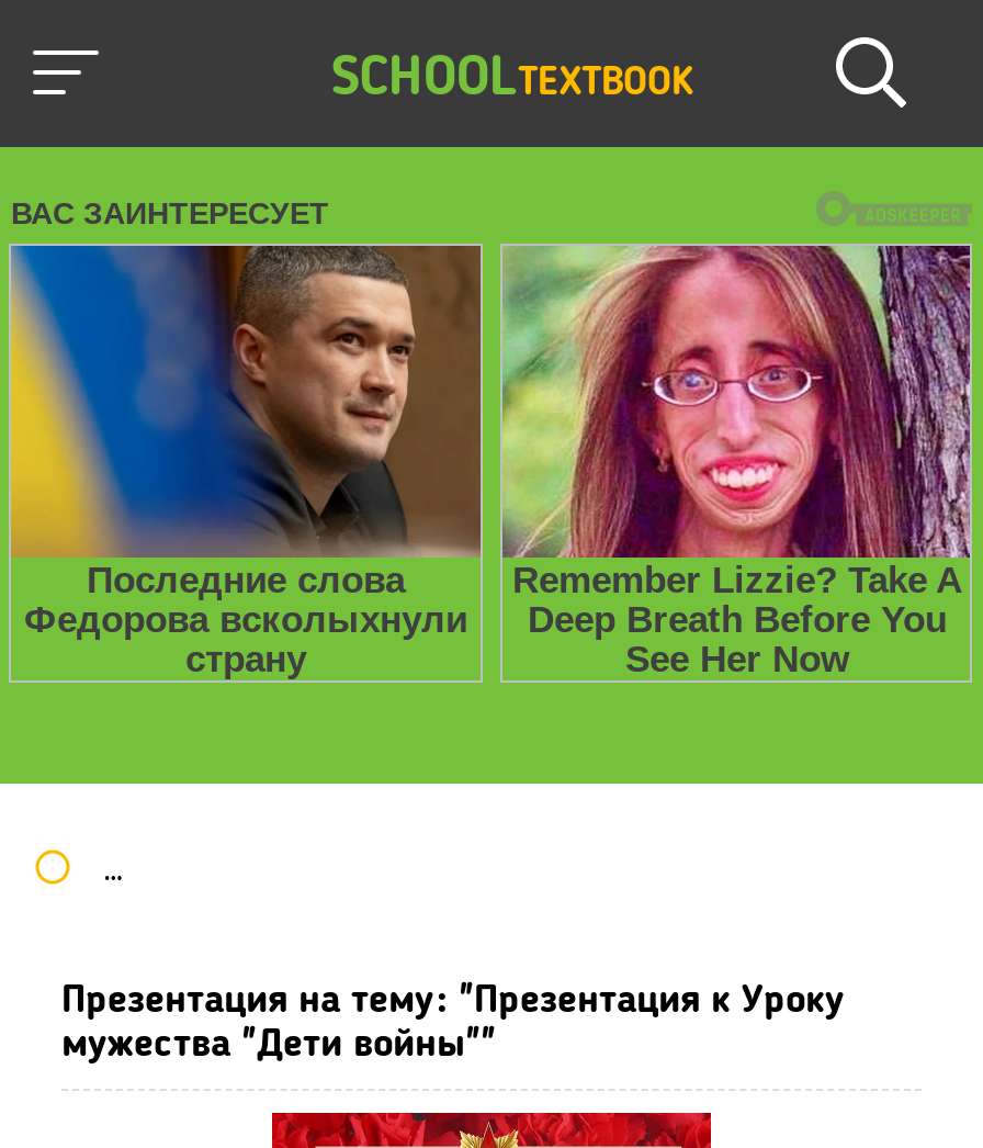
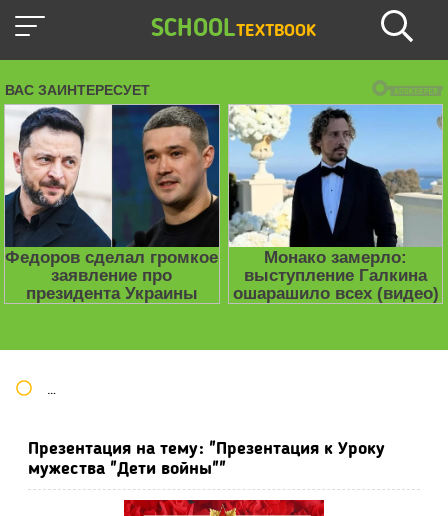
[9,244,483,680] [image] -> [4,104,220,303] [image]
[500,244,972,678] [image] -> [228,104,443,303] [image]

